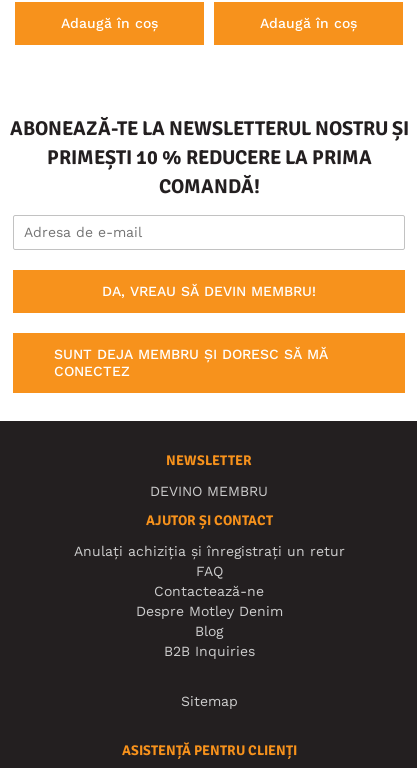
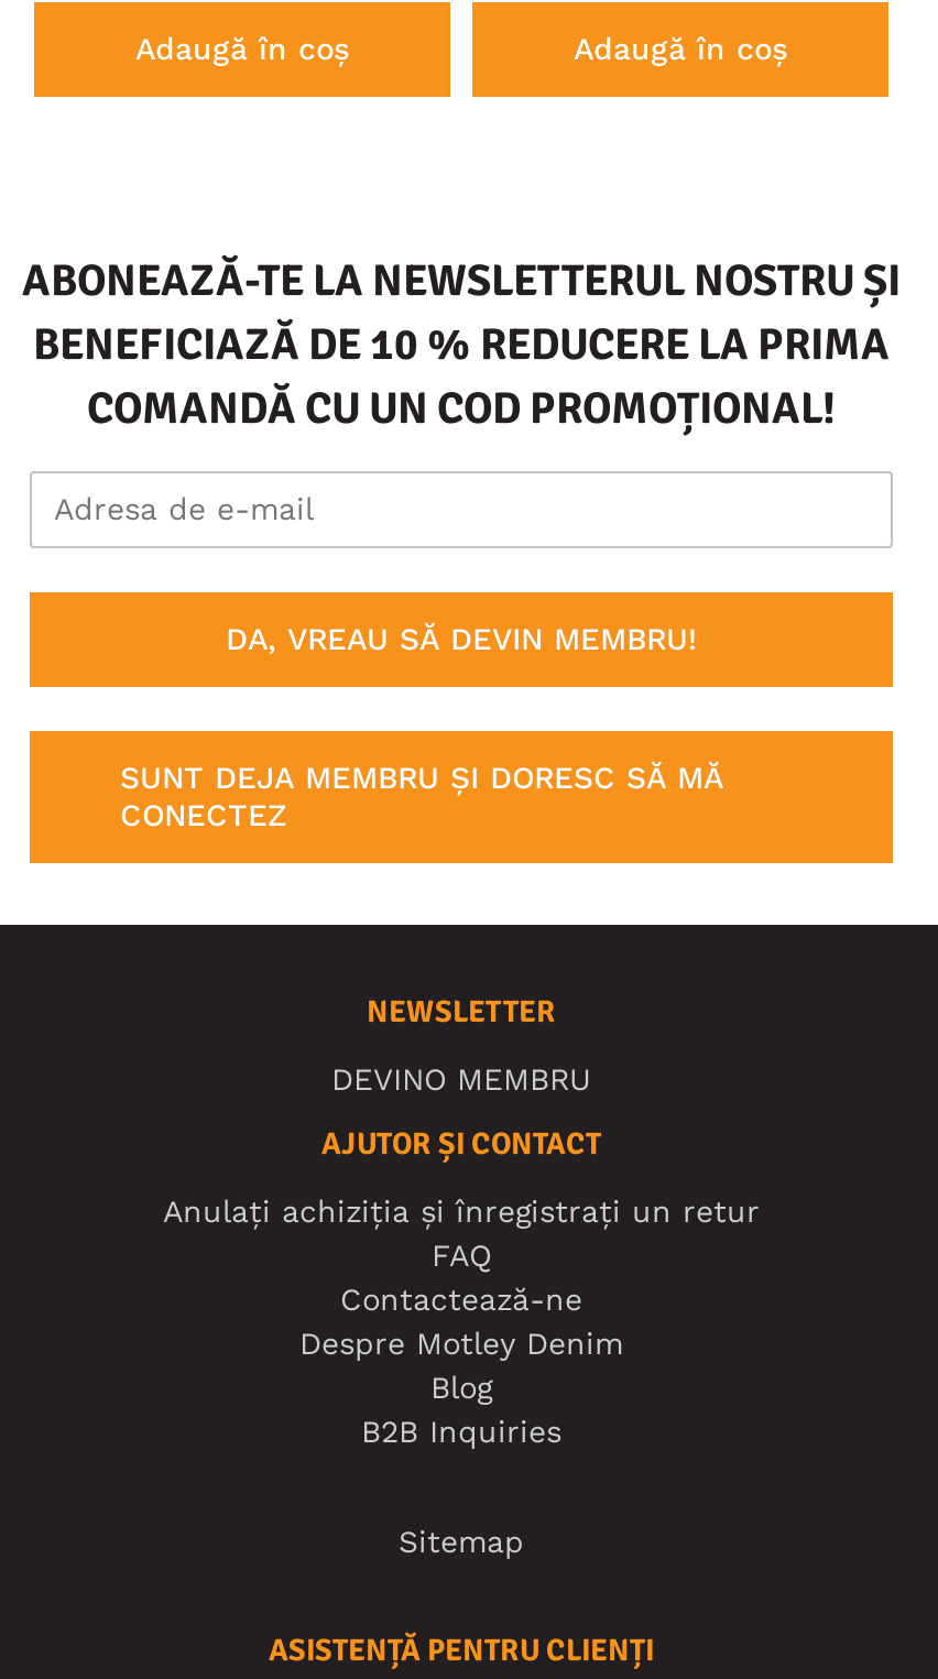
[46,145,371,199] PRIMEȘTI 10 % REDUCERE LA PRIMA | COMANDĂ! -> [33,317,890,436] BENEFICIAZĂ DE 10 % REDUCERE LA PRIMA | COMANDĂ CU UN COD PROMOȚIONAL!

